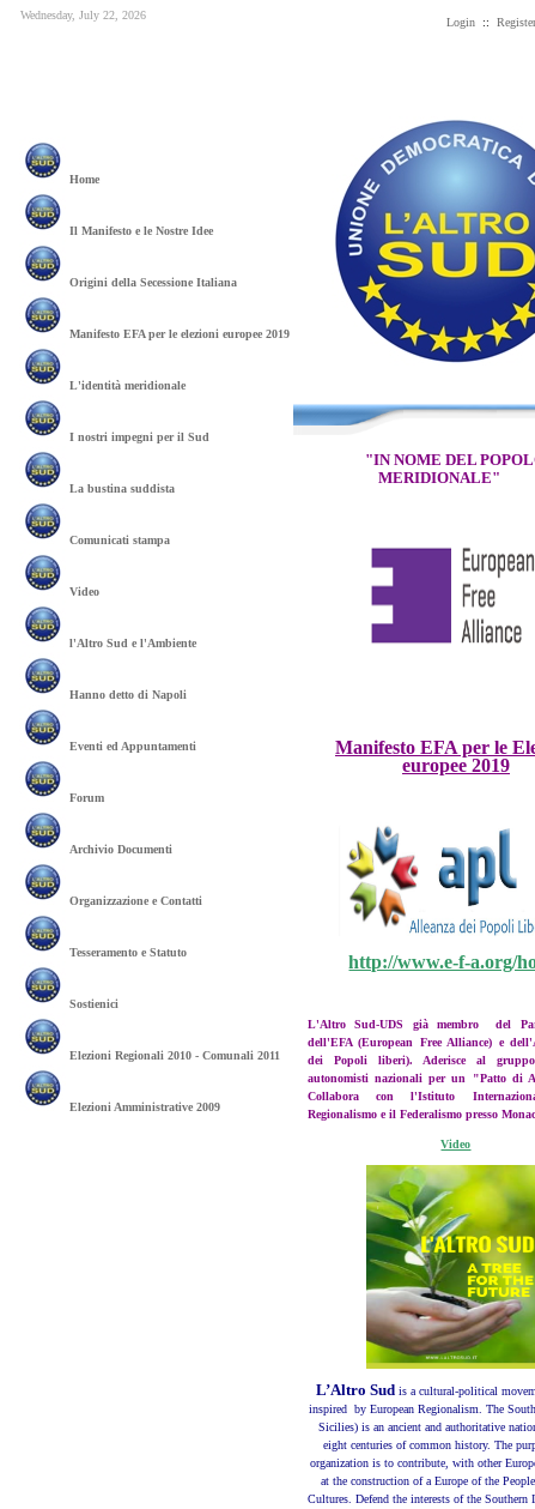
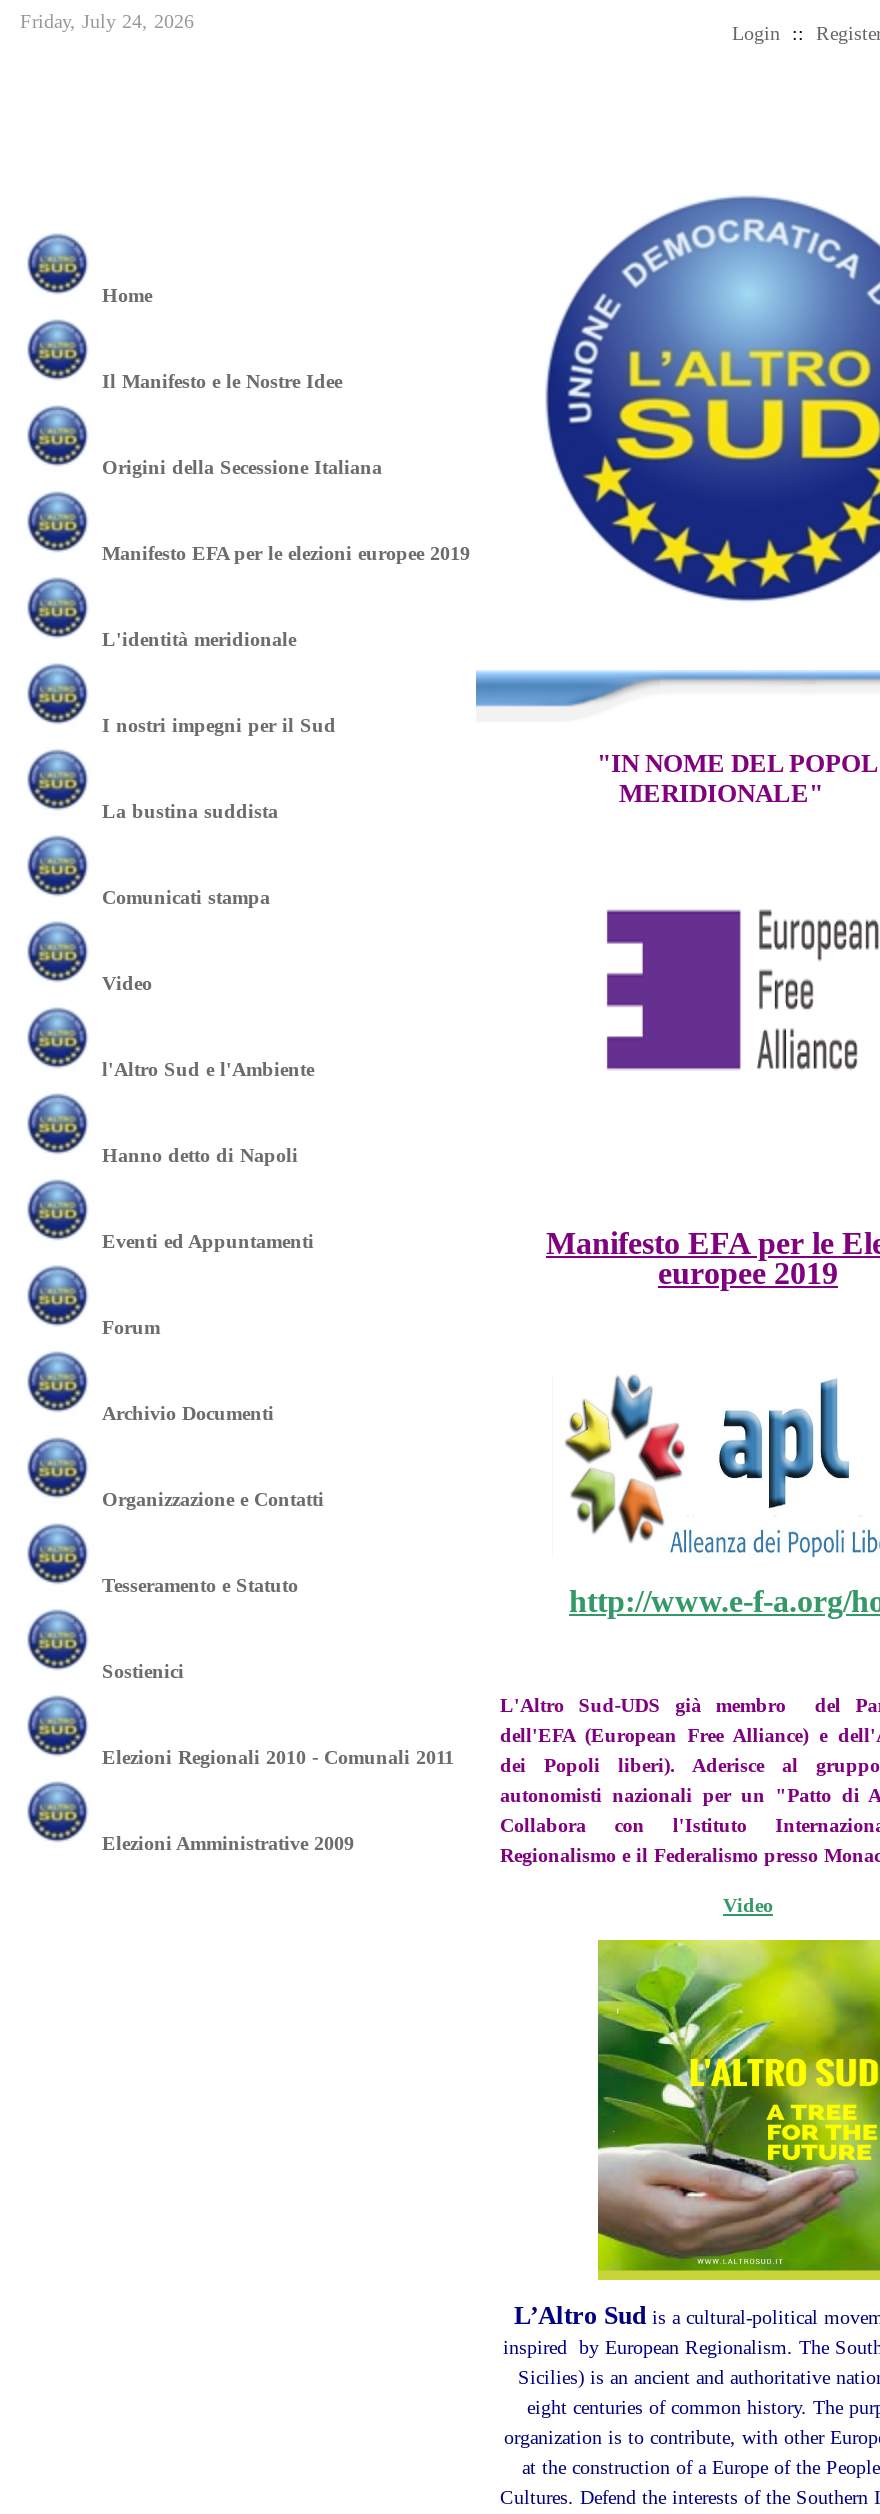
[20,8,146,22] Wednesday, July 22, 2026 -> [20,10,194,32] Friday, July 24, 2026

